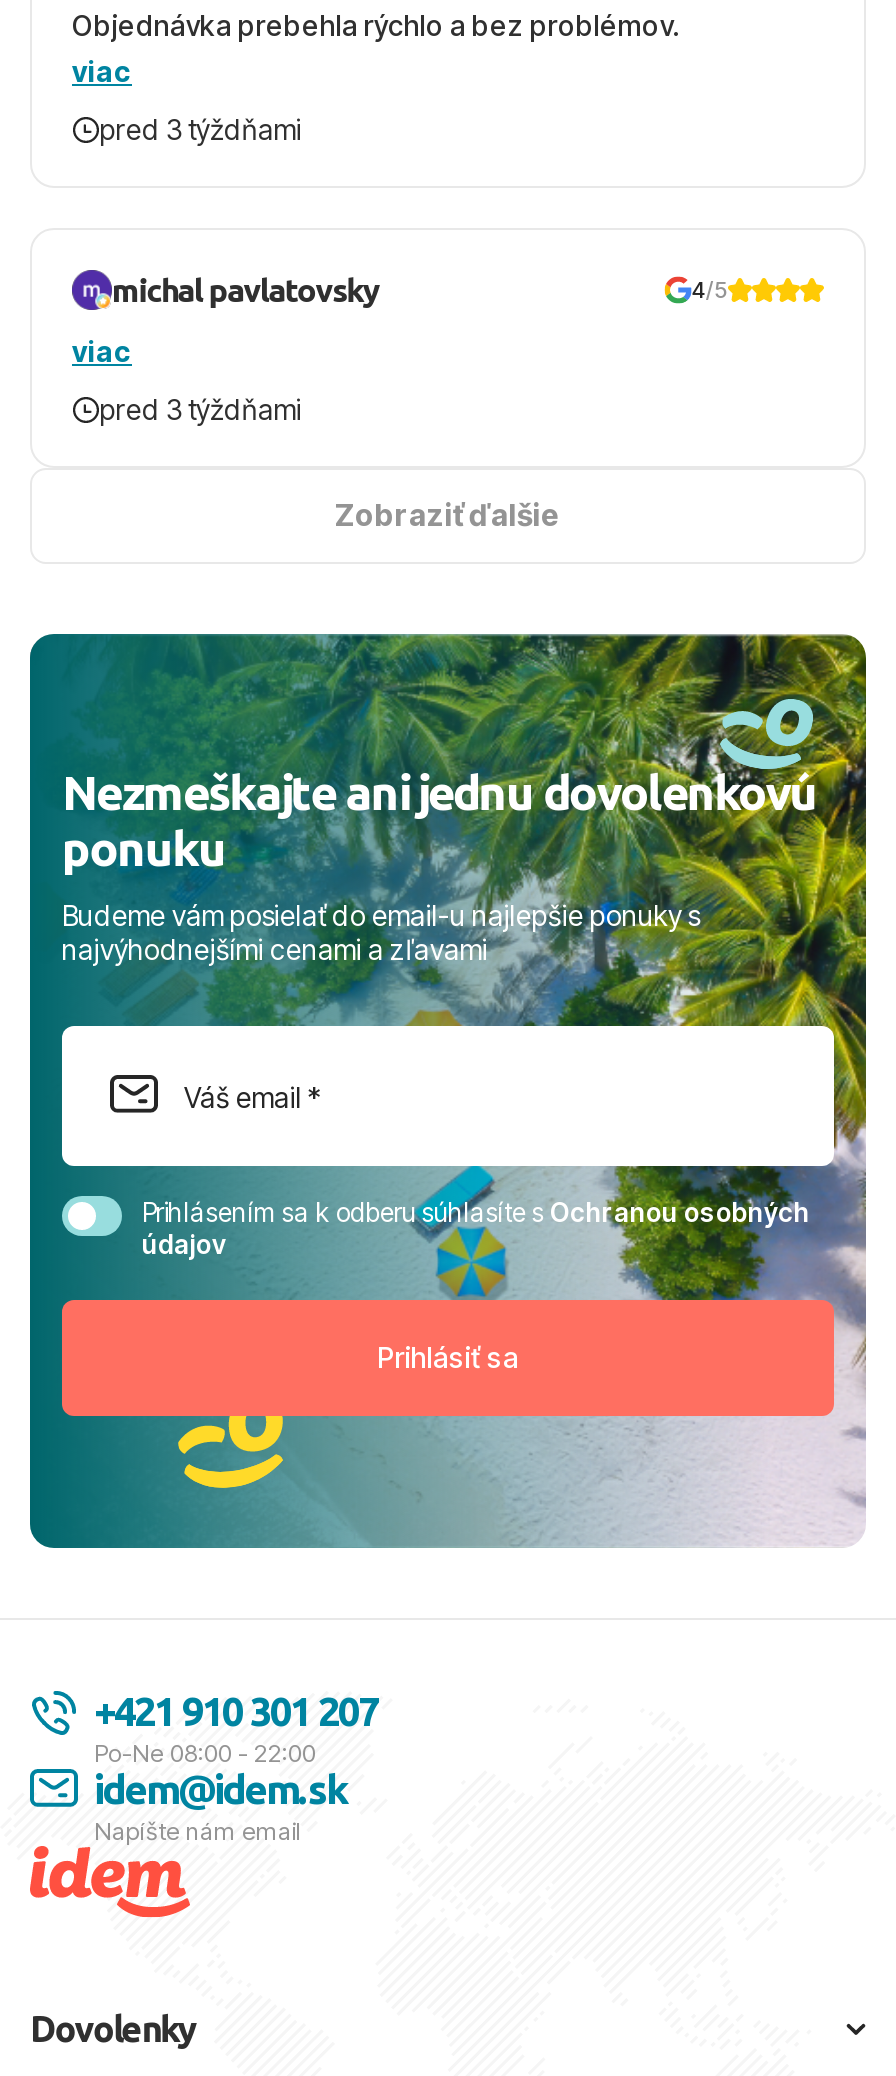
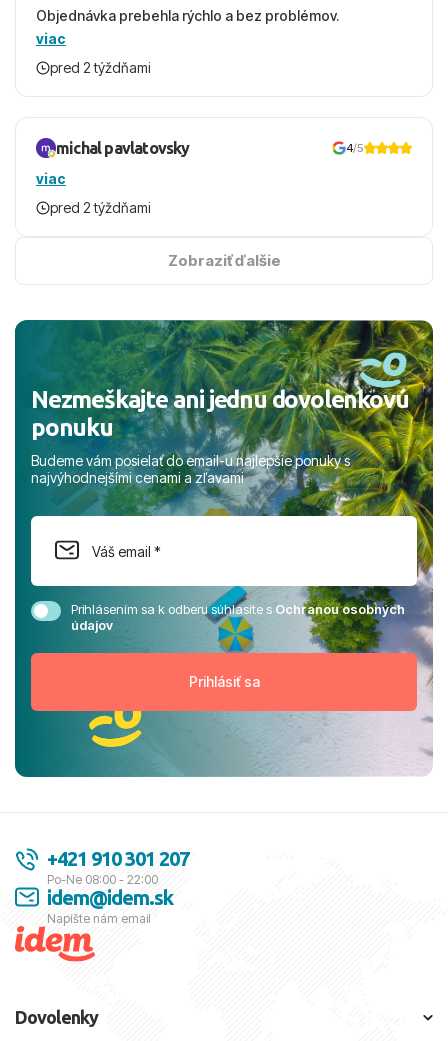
[100,112,302,146] pred 3 týždňami -> [50,59,151,76] pred 2 týždňami
[100,392,302,426] pred 3 týždňami -> [50,199,151,216] pred 2 týždňami

